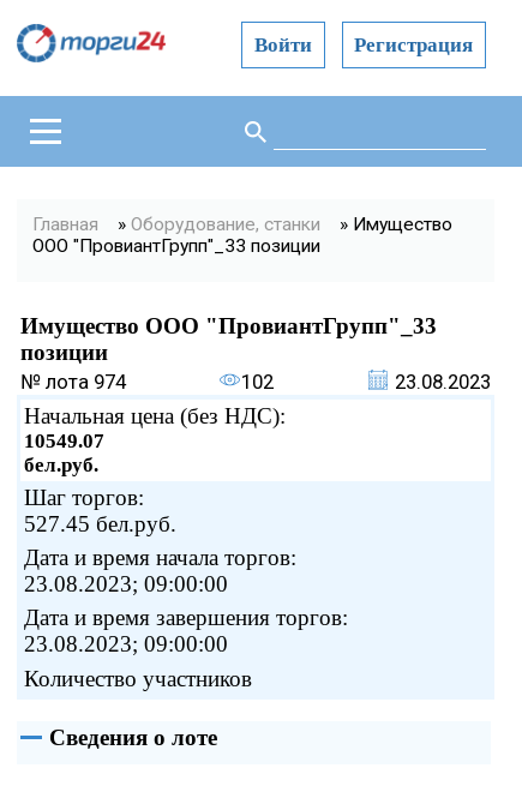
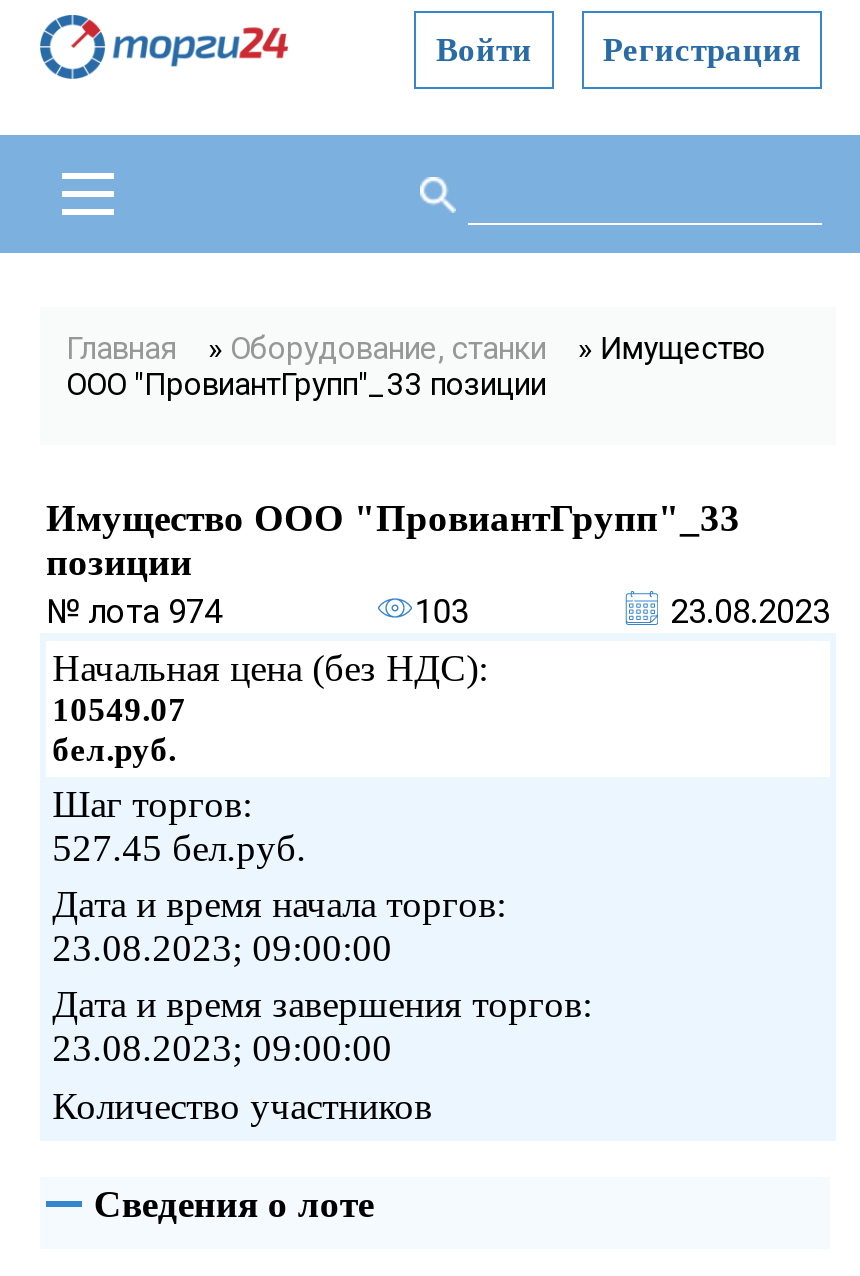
[242,370,274,394] 102 -> [415,592,469,632] 103

